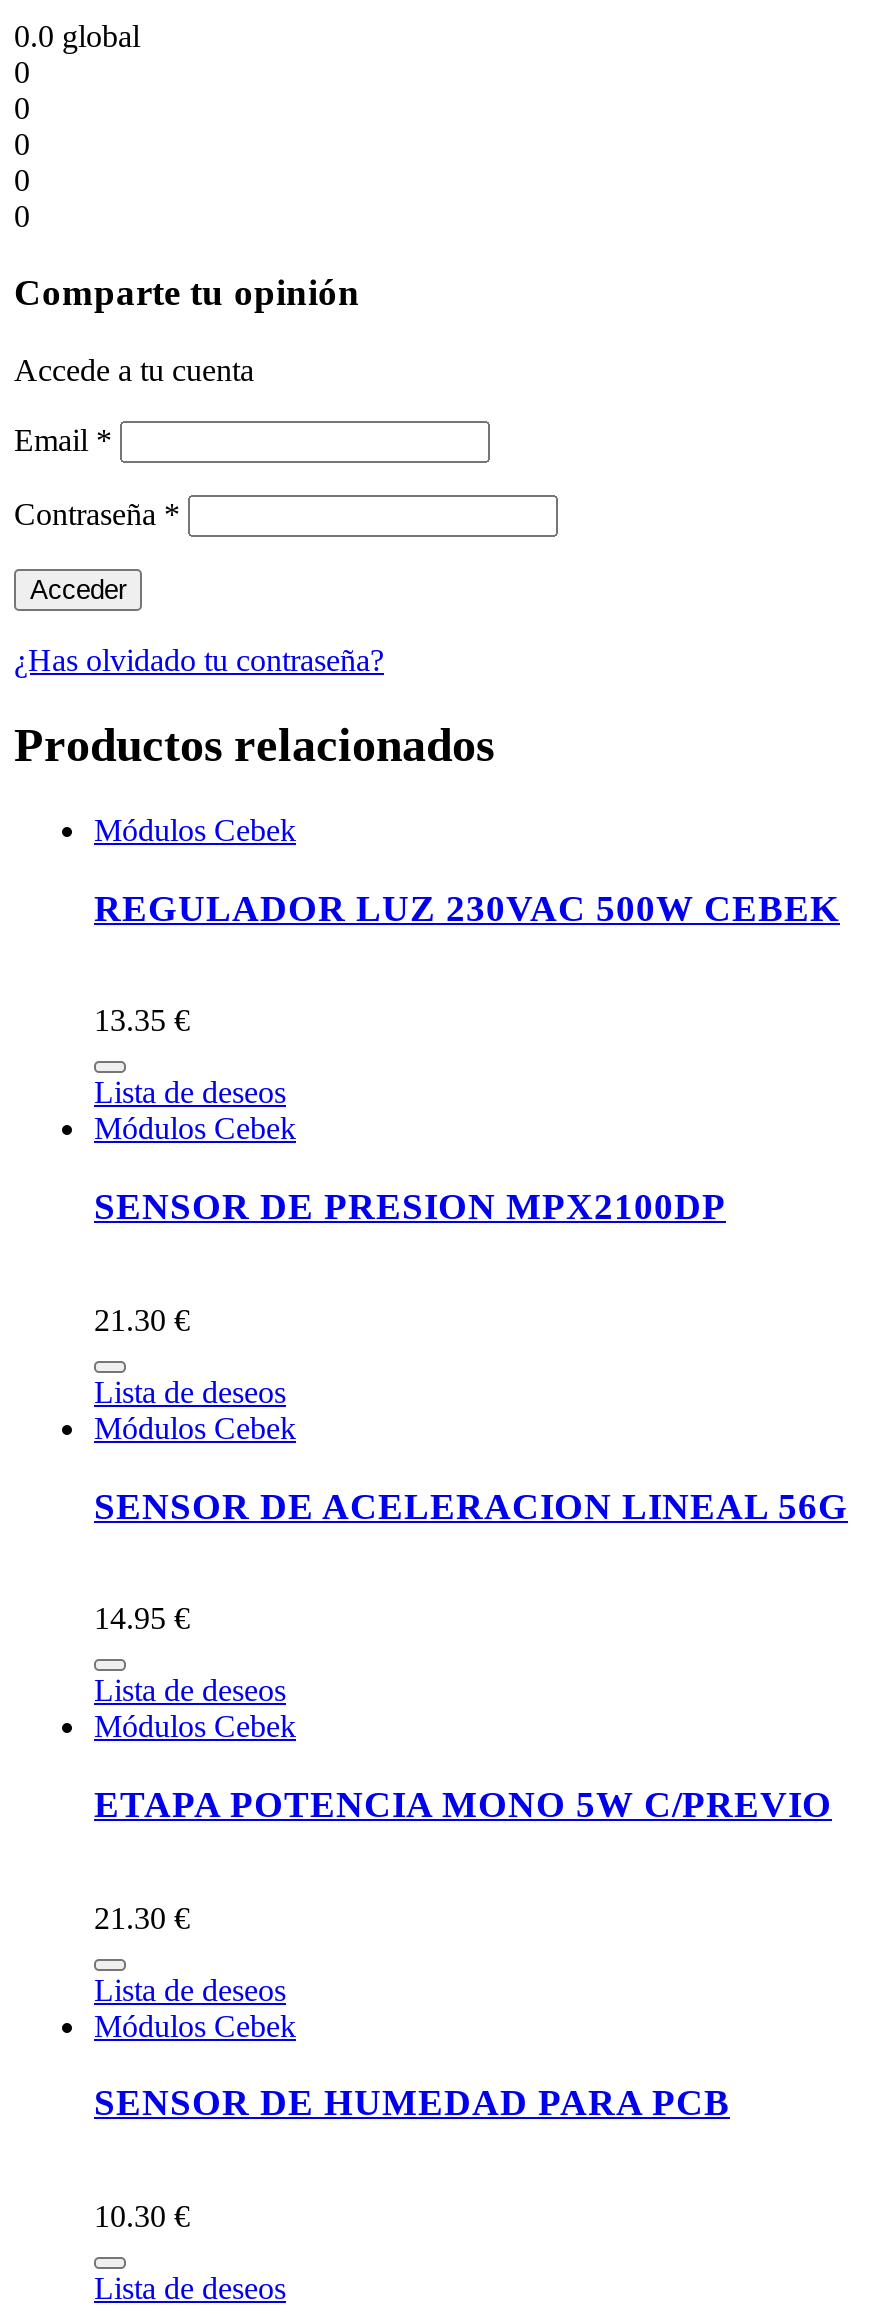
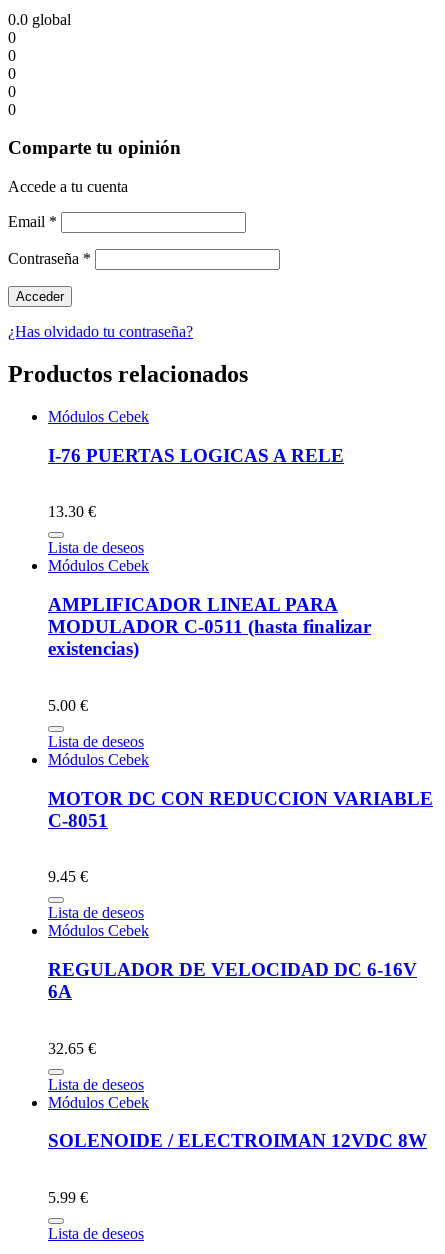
[94,886,840,928] REGULADOR LUZ 230VAC 500W CEBEK -> [48,445,344,466] I-76 PUERTAS LOGICAS A RELE
[94,1004,190,1038] 13.35 € -> [48,503,96,520] 13.30 €
[94,1185,726,1227] SENSOR DE PRESION MPX2100DP -> [48,594,371,659] AMPLIFICADOR LINEAL PARA | MODULADOR C-0511 (hasta finalizar | existencias)
[94,1303,190,1337] 21.30 € -> [48,697,88,714] 5.00 €
[94,1484,848,1526] SENSOR DE ACELERACION LINEAL 56G -> [48,787,433,830] MOTOR DC CON REDUCCION VARIABLE | C-8051
[94,1601,190,1635] 14.95 € -> [48,868,88,885] 9.45 €
[94,1783,832,1825] ETAPA POTENCIA MONO 5W C/PREVIO -> [48,959,417,1002] REGULADOR DE VELOCIDAD DC 6-16V | 6A
[94,1900,190,1934] 21.30 € -> [48,1040,96,1057] 32.65 €
[94,2082,730,2124] SENSOR DE HUMEDAD PARA PCB -> [48,1130,427,1151] SOLENOIDE / ELECTROIMAN 12VDC 8W
[94,2199,190,2233] 10.30 € -> [48,1189,88,1206] 5.99 €

